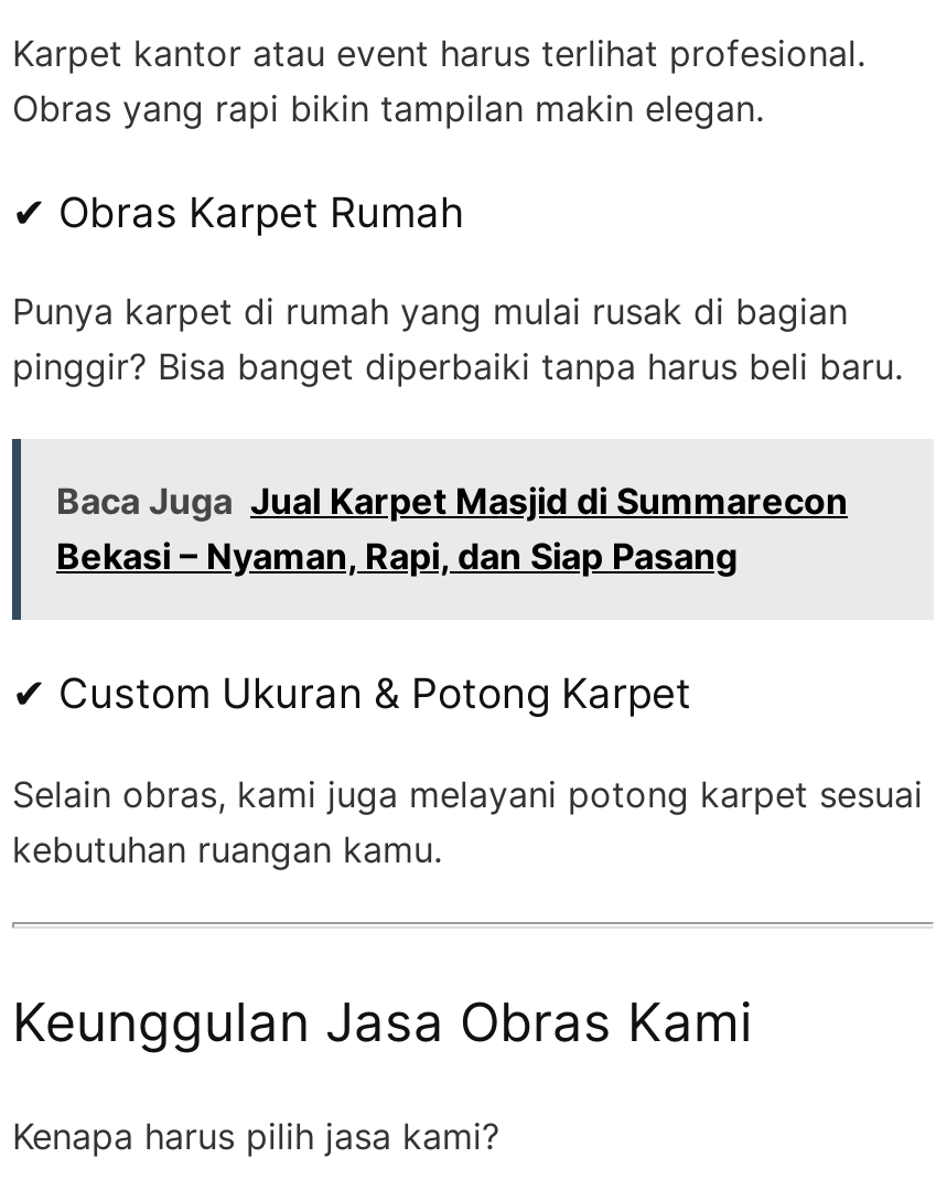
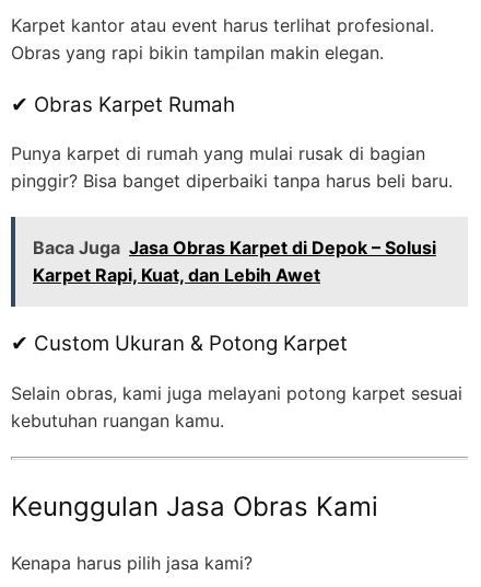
[56,479,848,578] Baca Juga Jual Karpet Masjid di Summarecon | Bekasi – Nyaman, Rapi, dan Siap Pasang -> [33,237,436,286] Baca Juga Jasa Obras Karpet di Depok – Solusi | Karpet Rapi, Kuat, dan Lebih Awet

